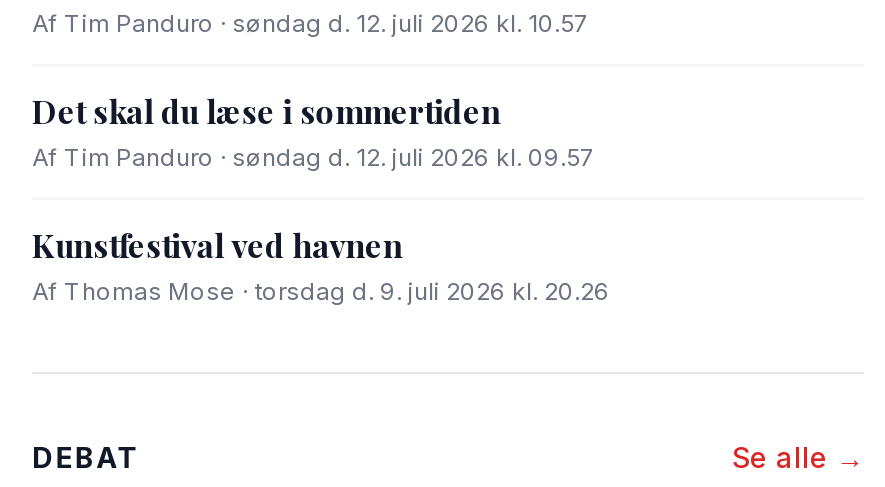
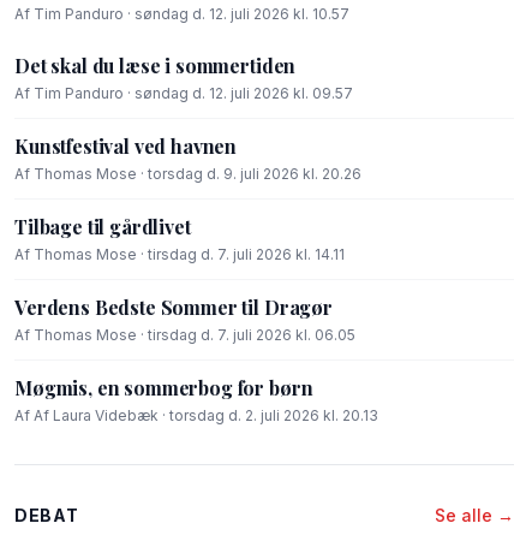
none -> [14,214,378,424] Tilbage til gårdlivet | Af Thomas Mose · tirsdag d. 7. juli 2026 kl. 14.11 | Verdens Bedste Sommer til Dragør | Af Thomas Mose · tirsdag d. 7. juli 2026 kl. 06.05 | Møgmis, en sommerbog for børn | Af Af Laura Videbæk · torsdag d. 2. juli 2026 kl. 20.13

